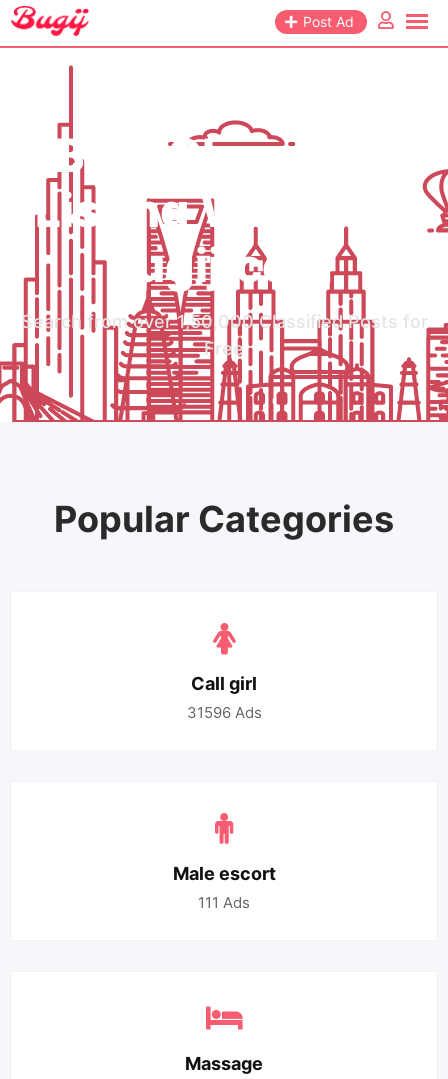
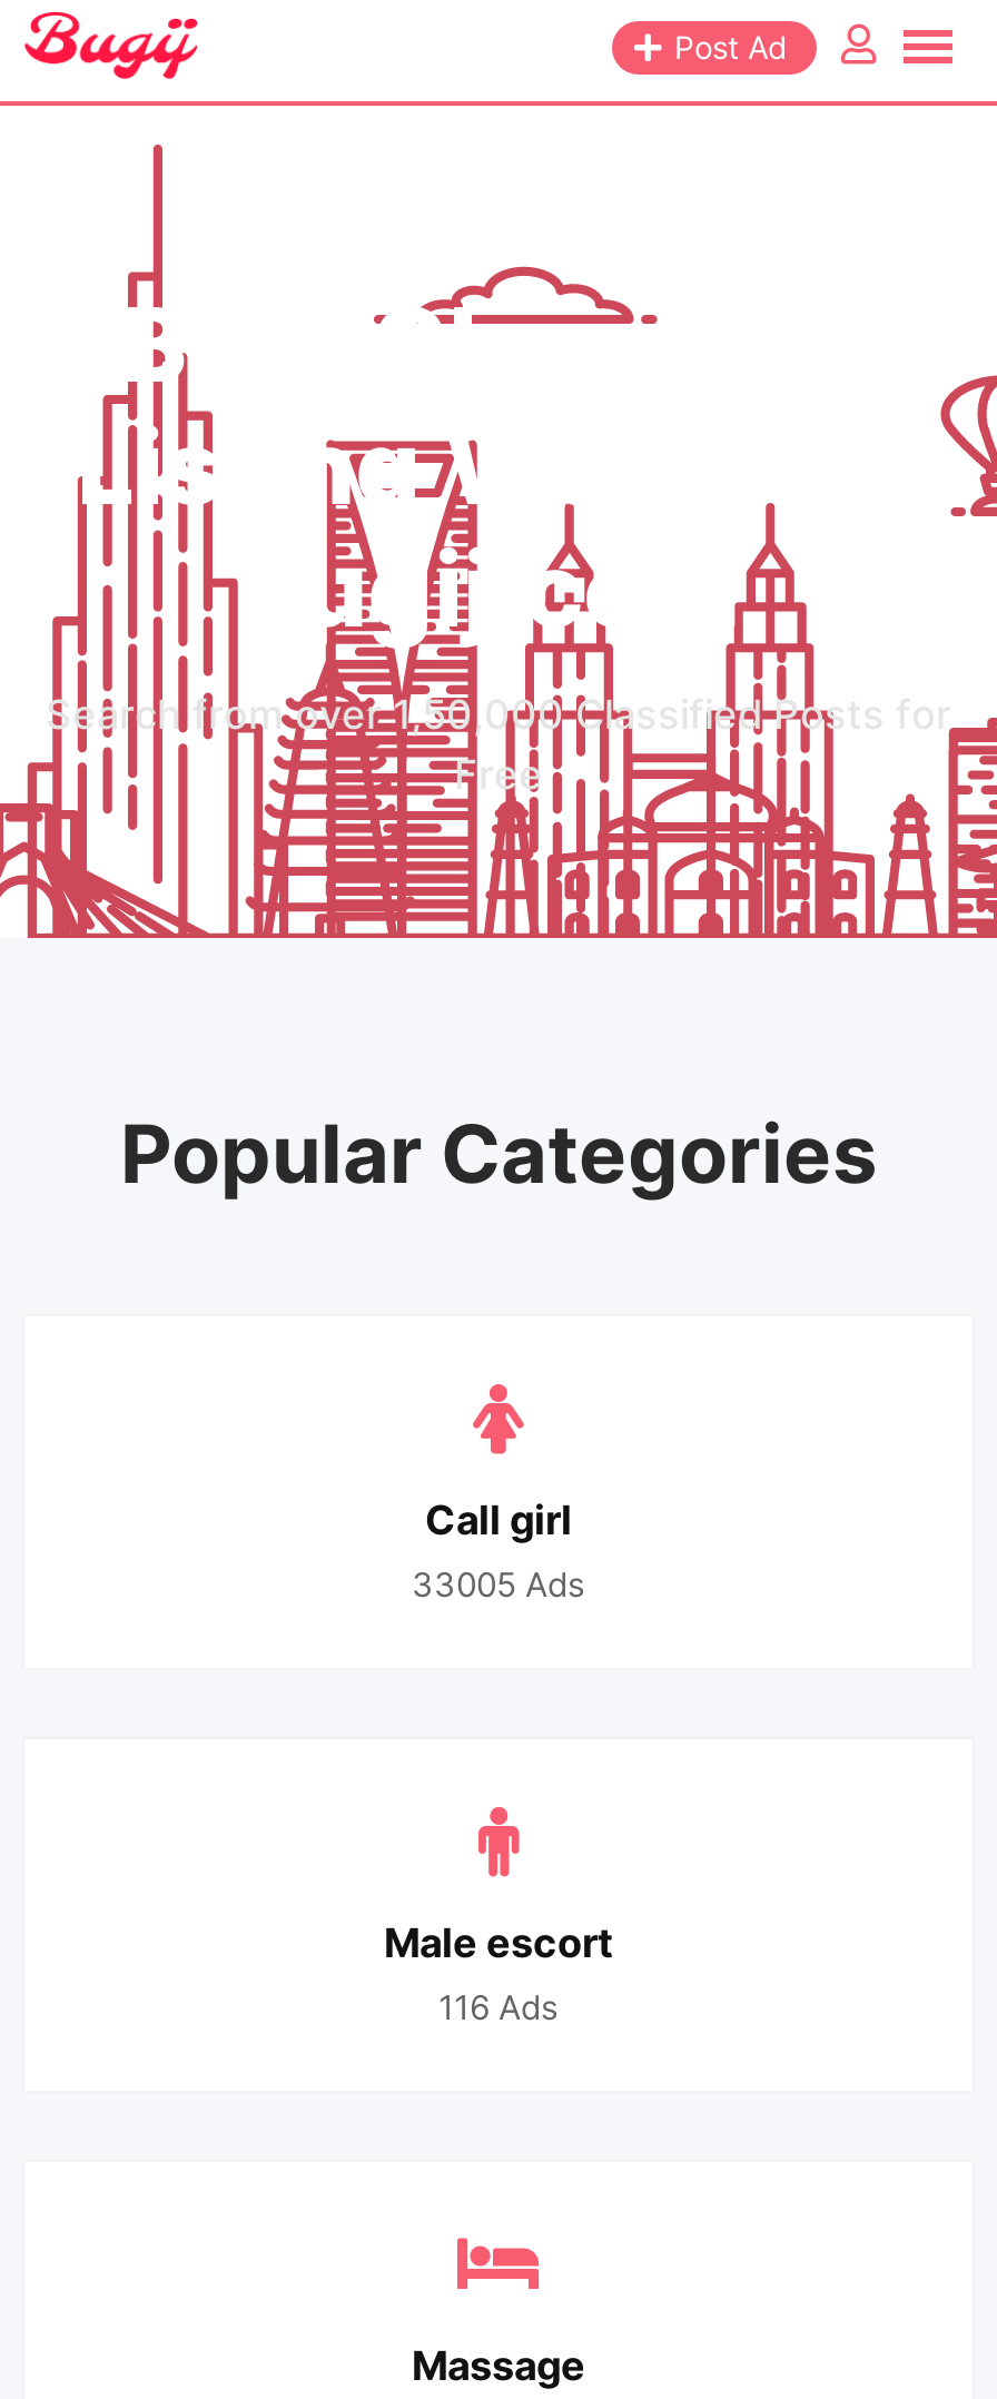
[186,703,261,722] 31596 Ads -> [412,1563,585,1606] 33005 Ads
[198,893,250,912] 111 Ads -> [438,1986,559,2028] 116 Ads

